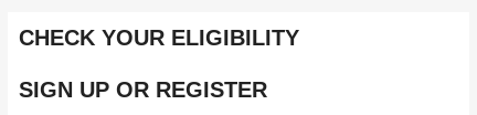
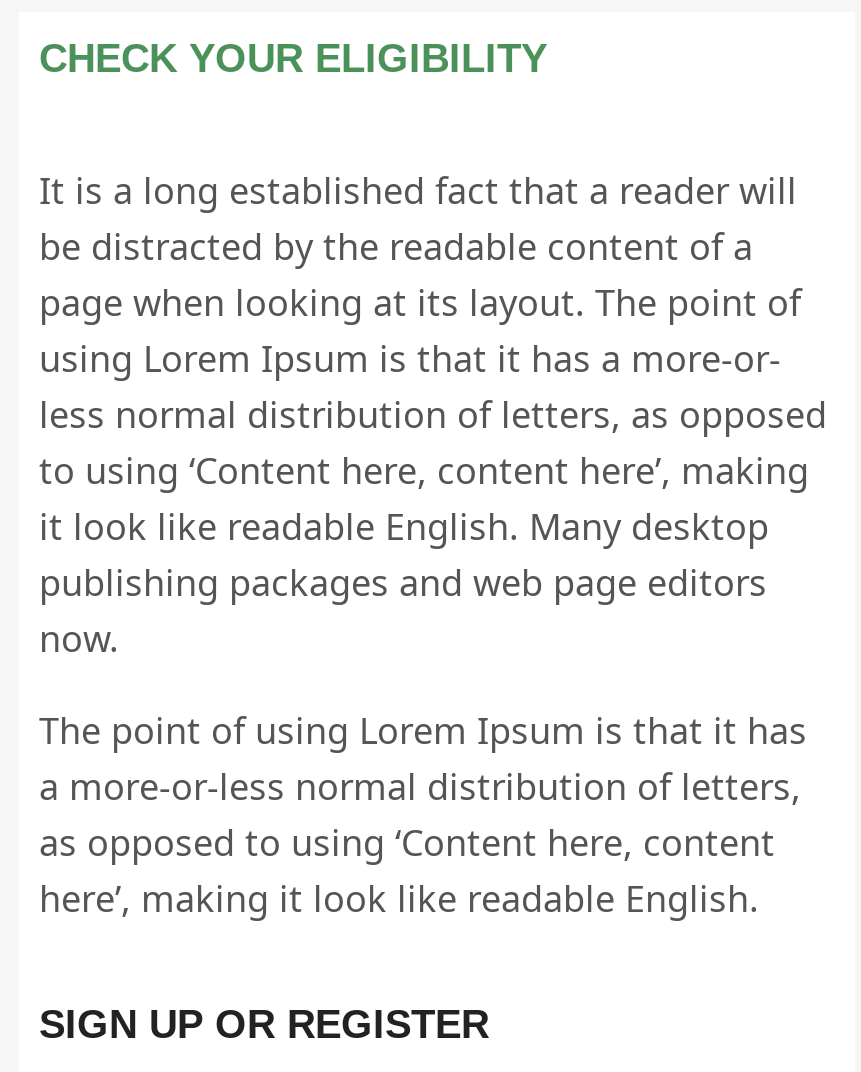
none -> [39,166,827,922] It is a long established fact that a reader will | be distracted by the readable content of a | page when looking at its layout. The point of | using Lorem Ipsum is that it has a more-or- | less normal distribution of letters, as opposed | to using ‘Content here, content here’, making | it look like readable English. Many desktop | publishing packages and web page editors | now. | The point of using Lorem Ipsum is that it has | a more-or-less normal distribution of letters, | as opposed to using ‘Content here, content | here’, making it look like readable English.

